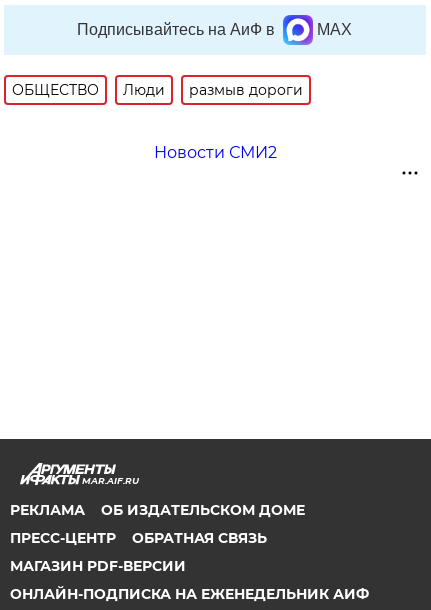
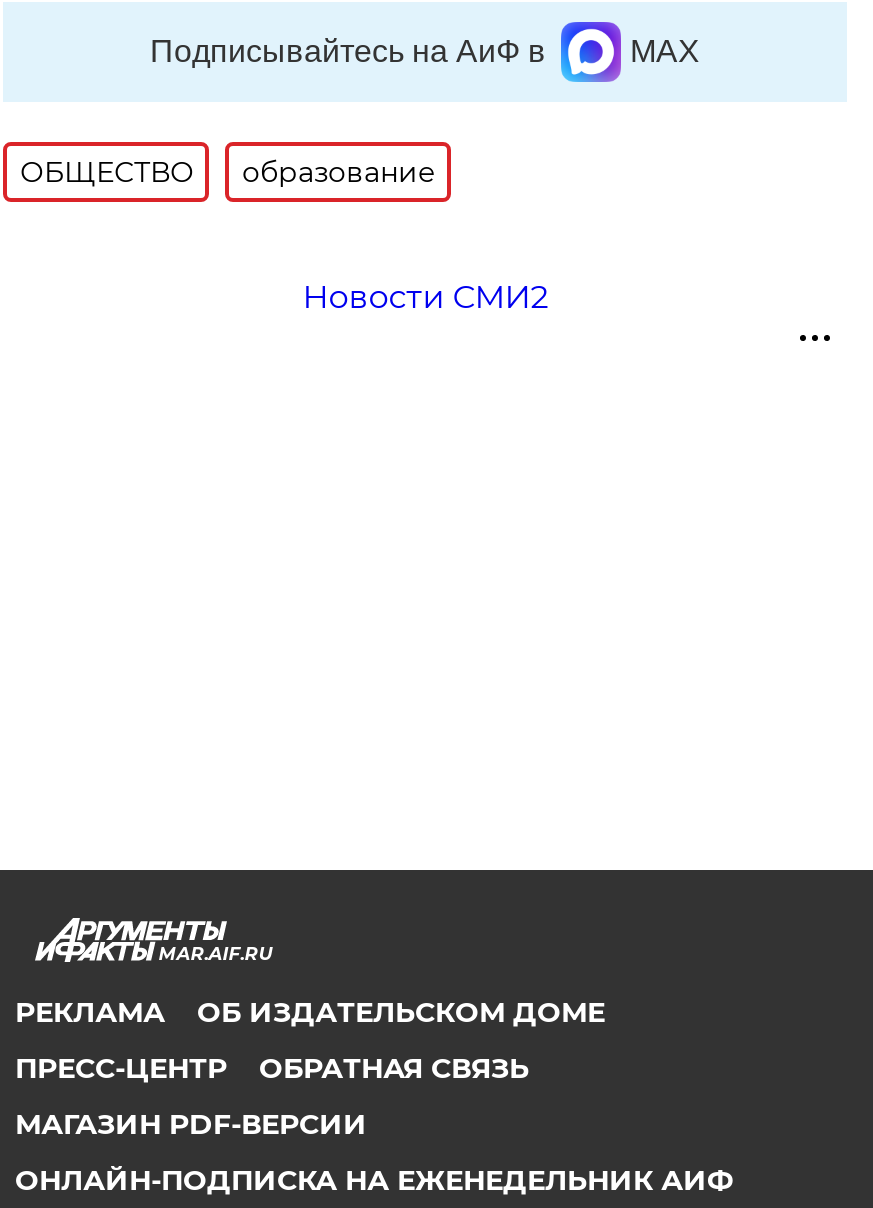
[123,81,303,99] Люди | размыв дороги -> [242,154,436,190] образование

